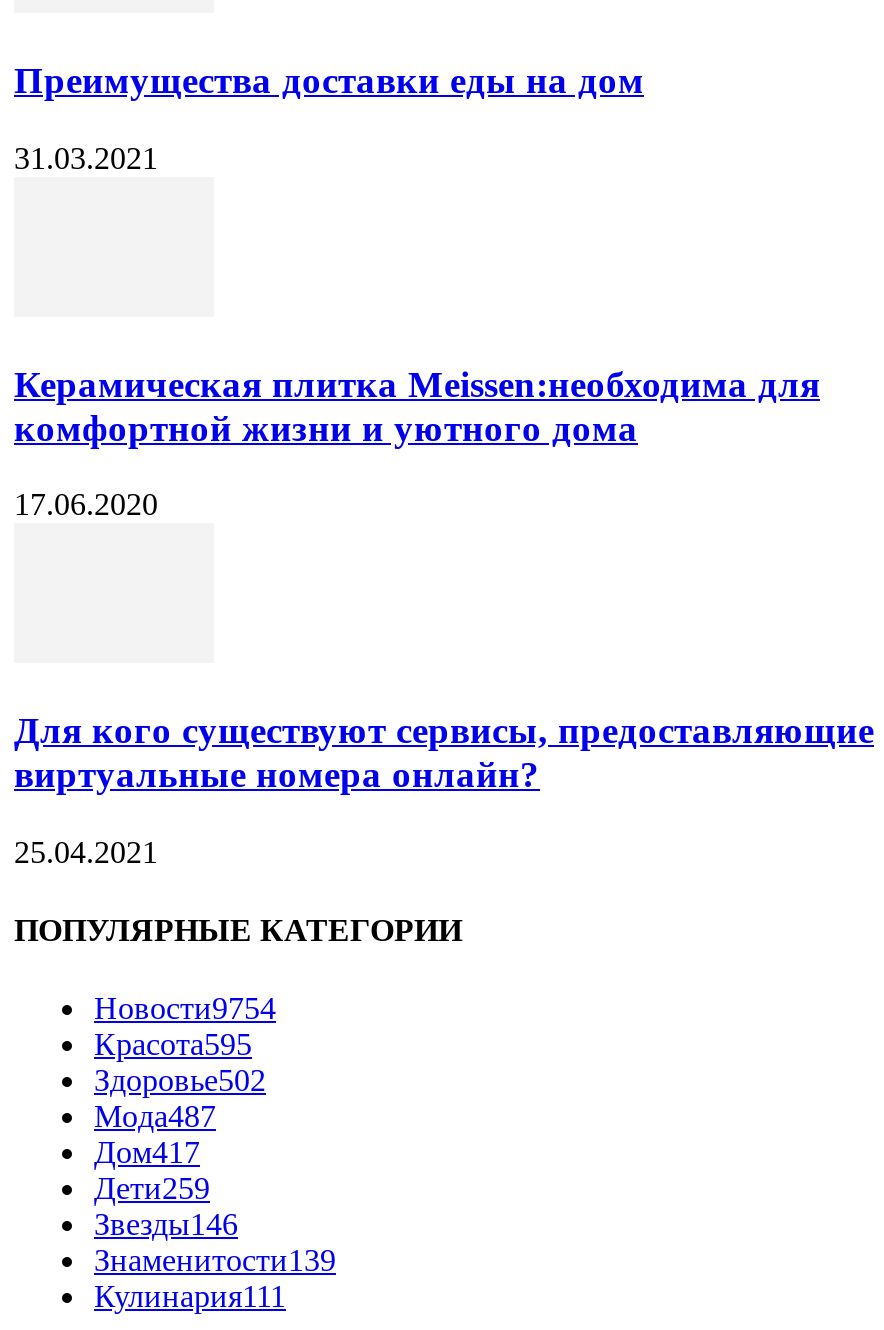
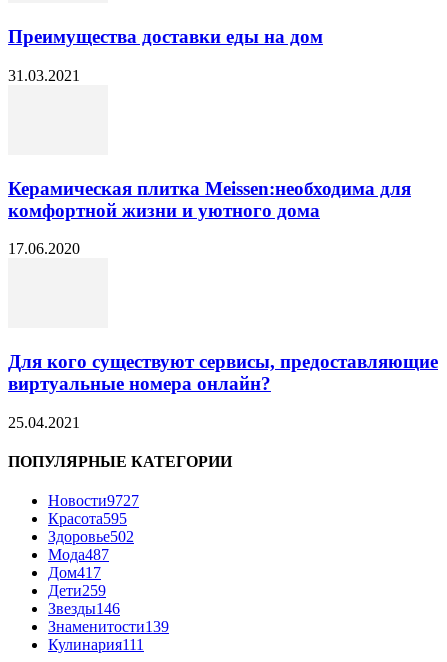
[94,991,276,1025] Новости9754 -> [48,492,139,509] Новости9727

